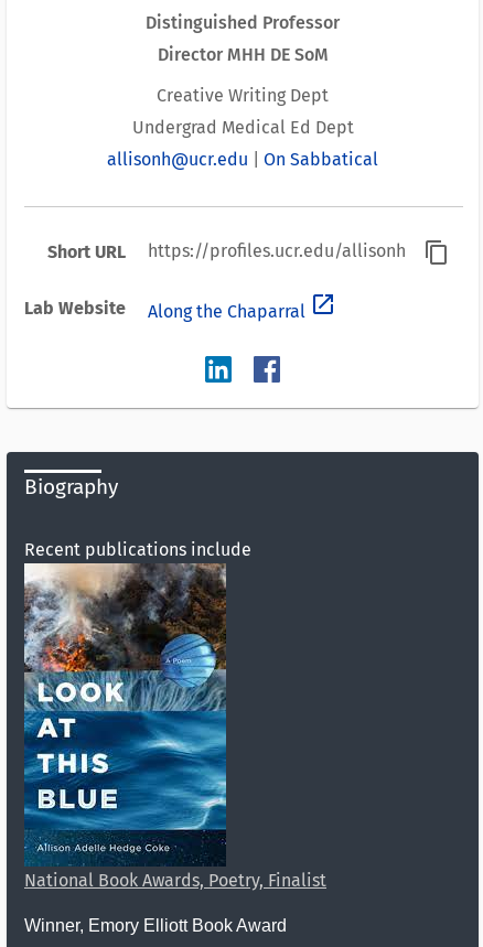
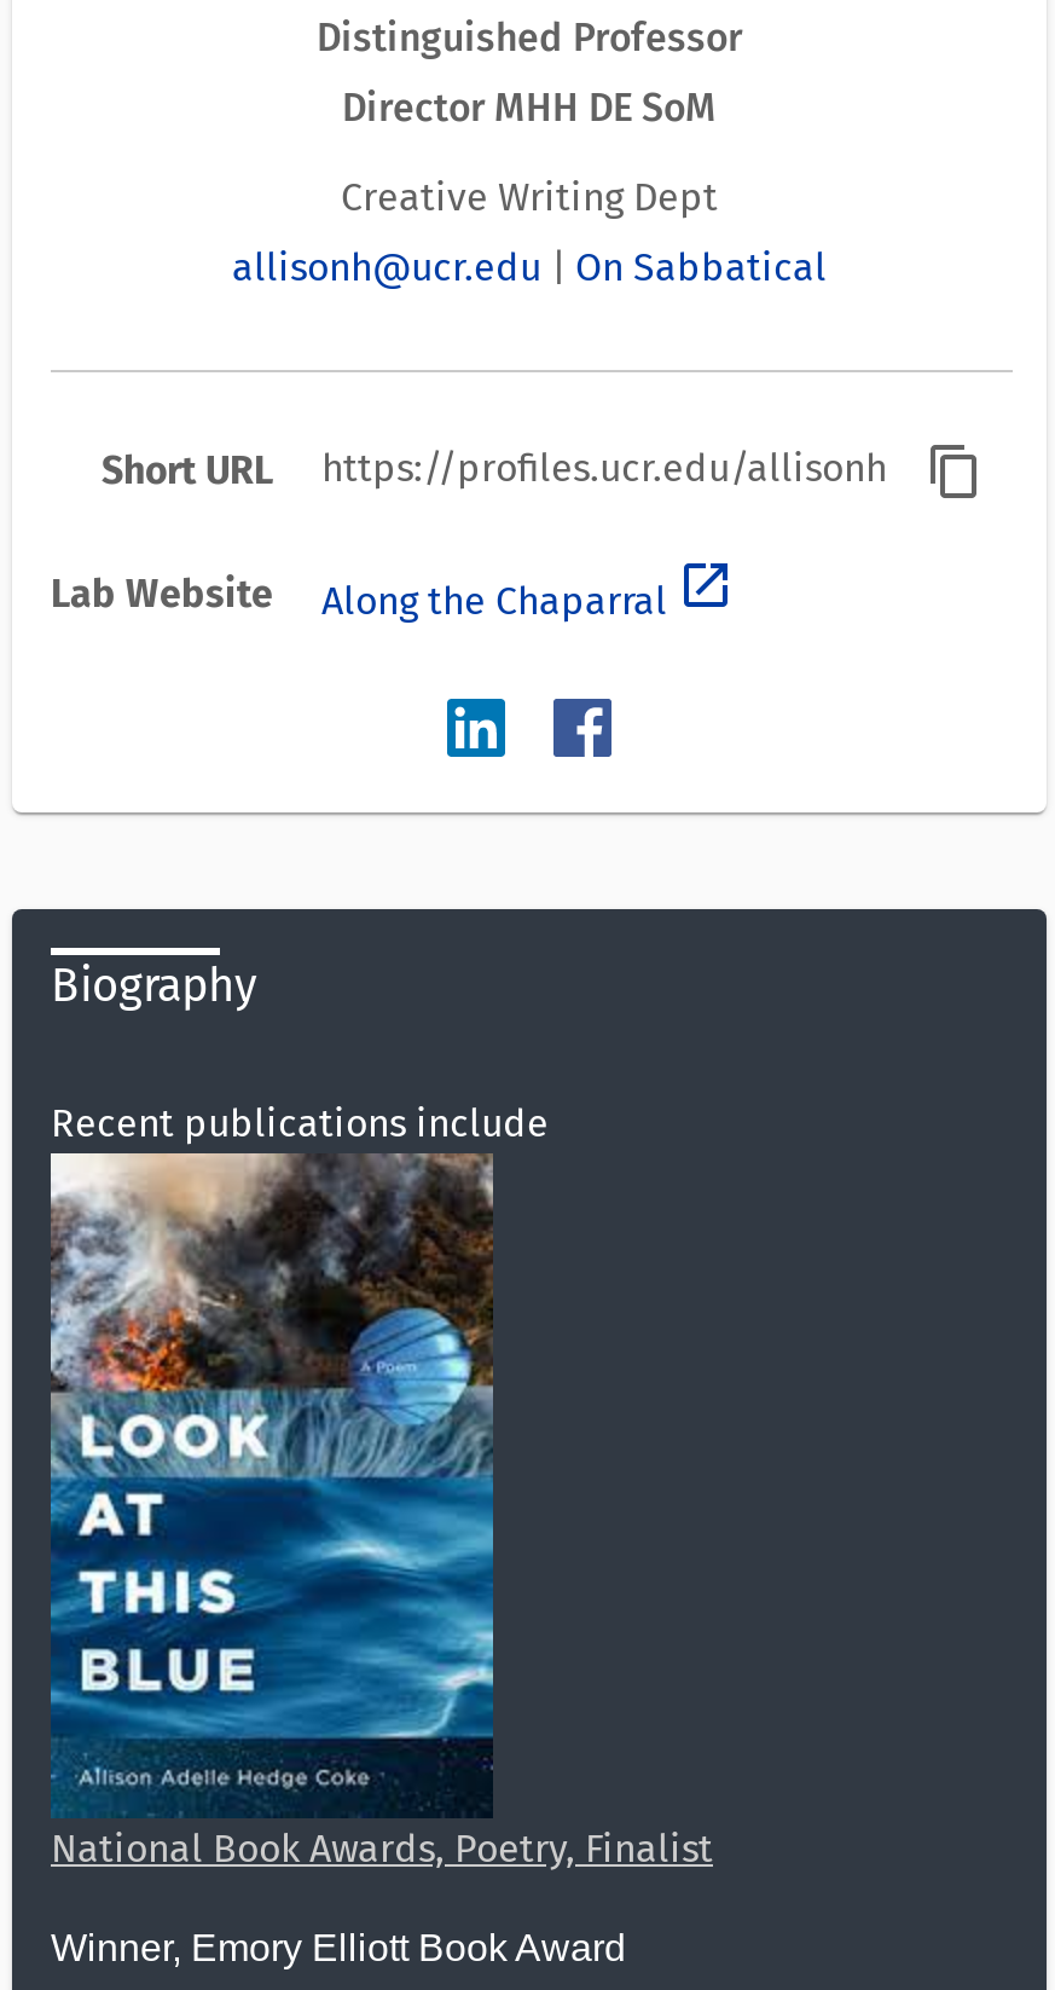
[132,117,353,138] Undergrad Medical Ed Dept -> none

